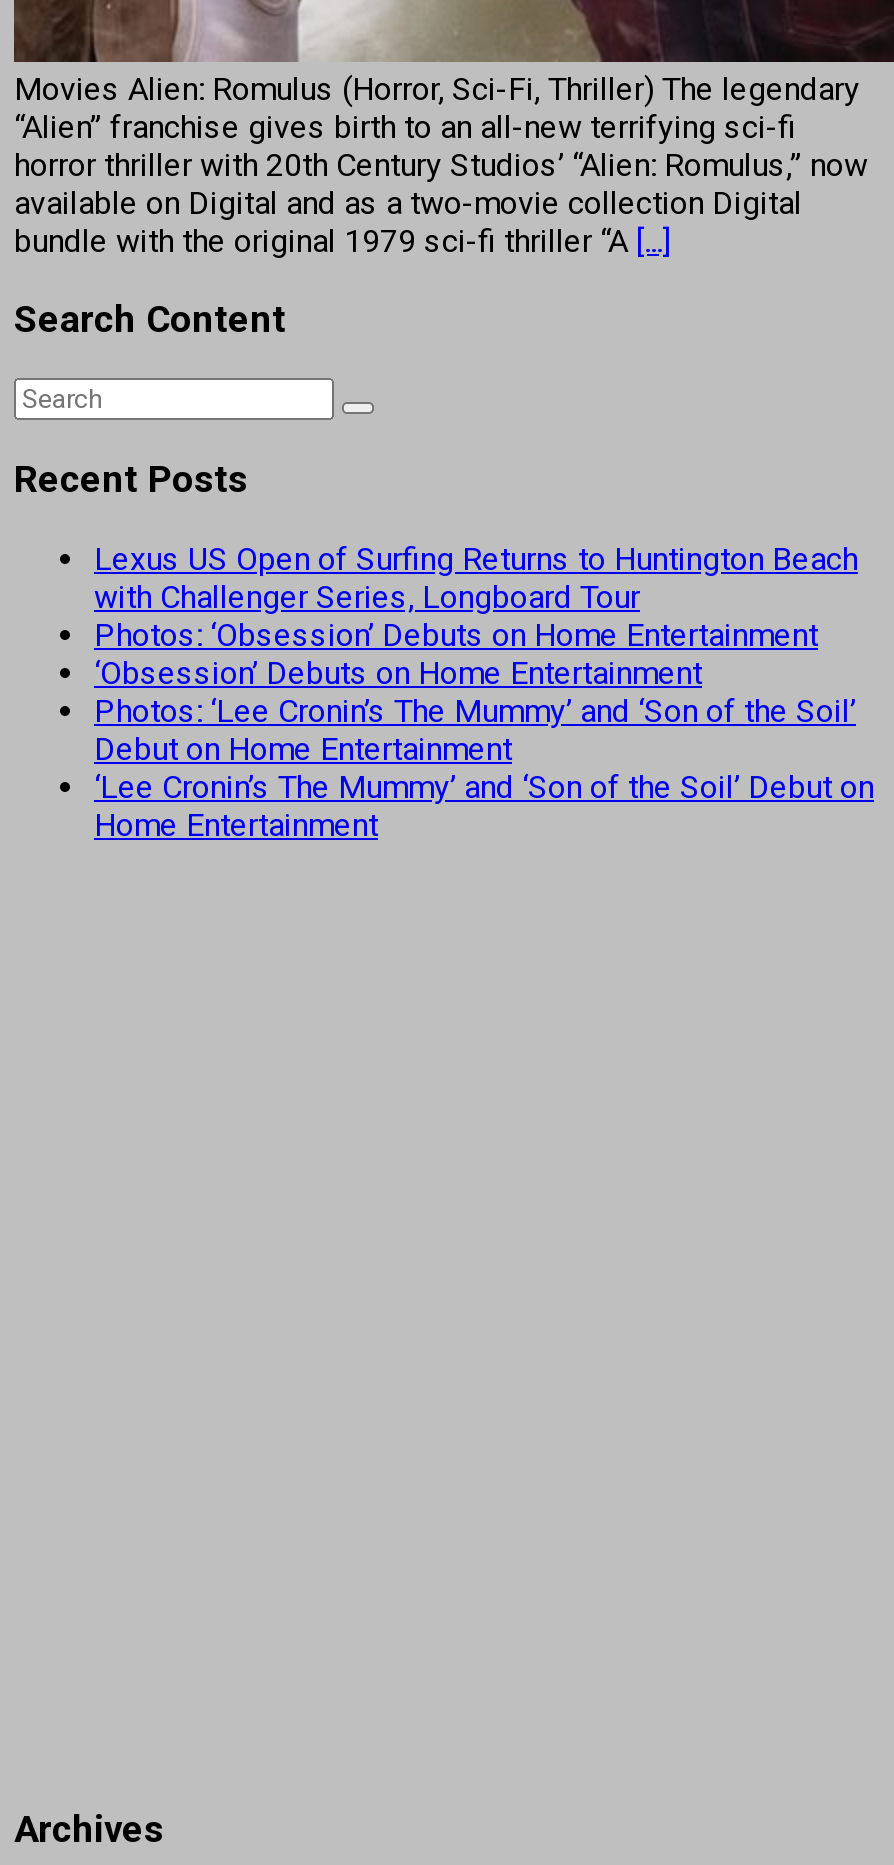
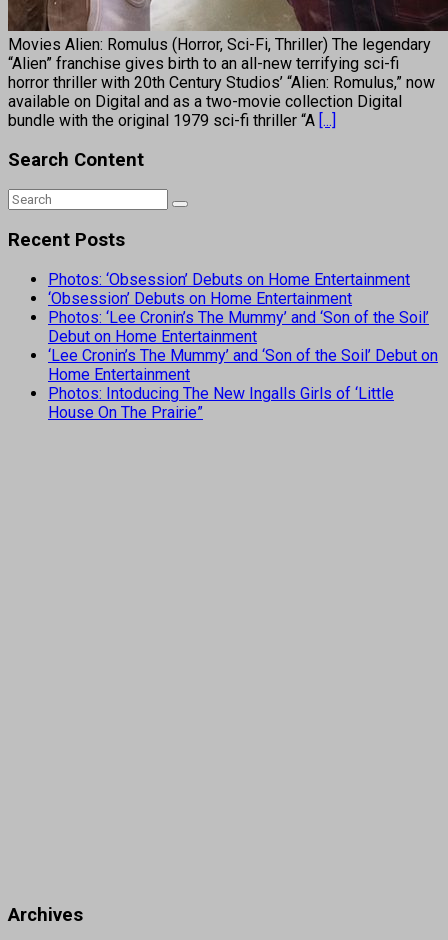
[94,539,858,615] Lexus US Open of Surfing Returns to Huntington Beach | with Challenger Series, Longboard Tour -> none
moved [94,615,874,843] -> [48,270,438,384]: Photos: ‘Obsession’ Debuts on Home Entertainment | ‘Obsession’ Debuts on Home Entertainment | Photos: ‘Lee Cronin’s The Mummy’ and ‘Son of the Soil’ | Debut on Home Entertainment | ‘Lee Cronin’s The Mummy’ and ‘Son of the Soil’ Debut on | Home Entertainment
none -> [48,384,394,422] Photos: Intoducing The New Ingalls Girls of ‘Little | House On The Prairie”

